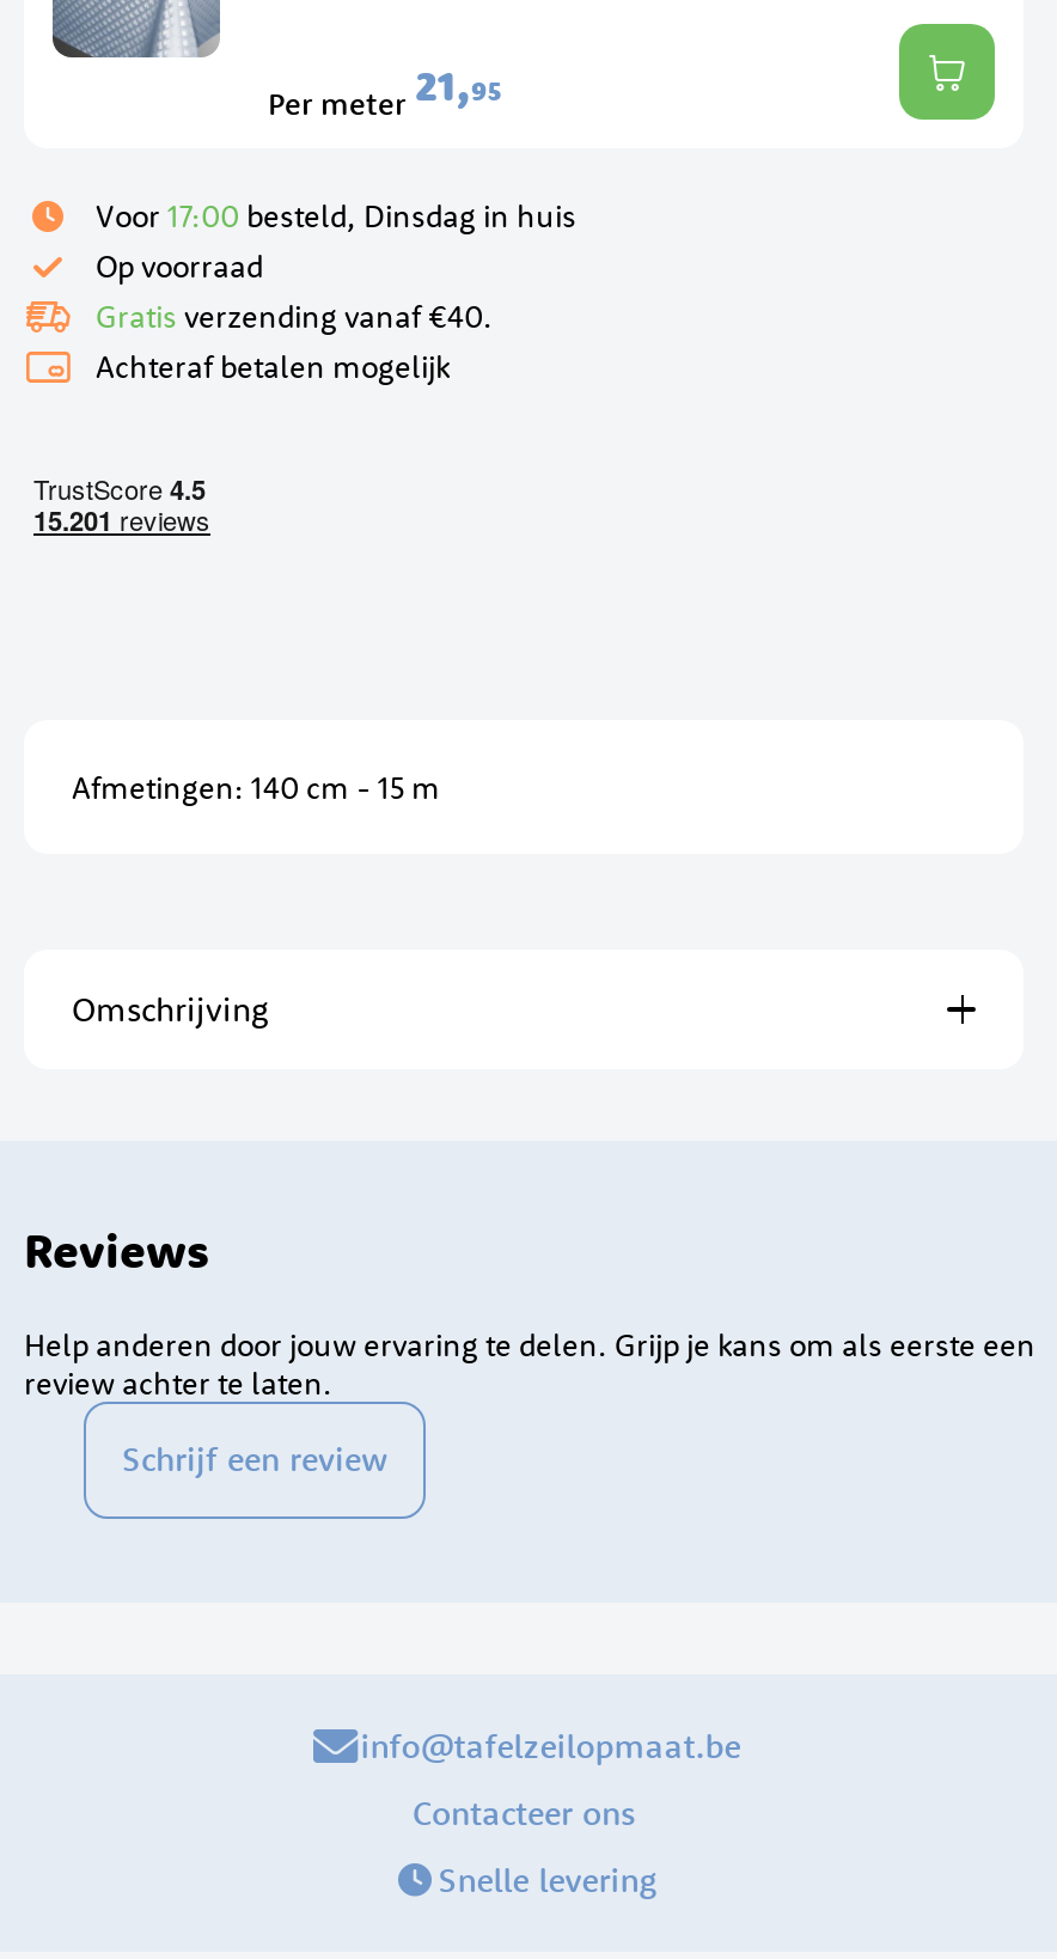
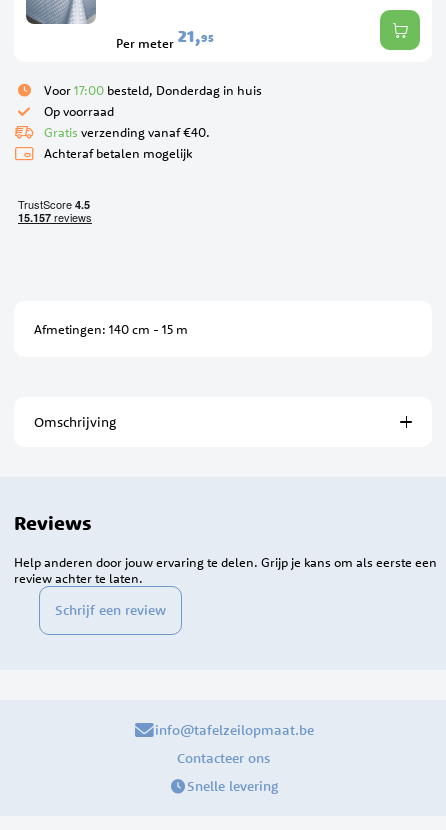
[96,196,576,234] Voor 17:00 besteld, Dinsdag in huis -> [44,82,262,98] Voor 17:00 besteld, Donderdag in huis

